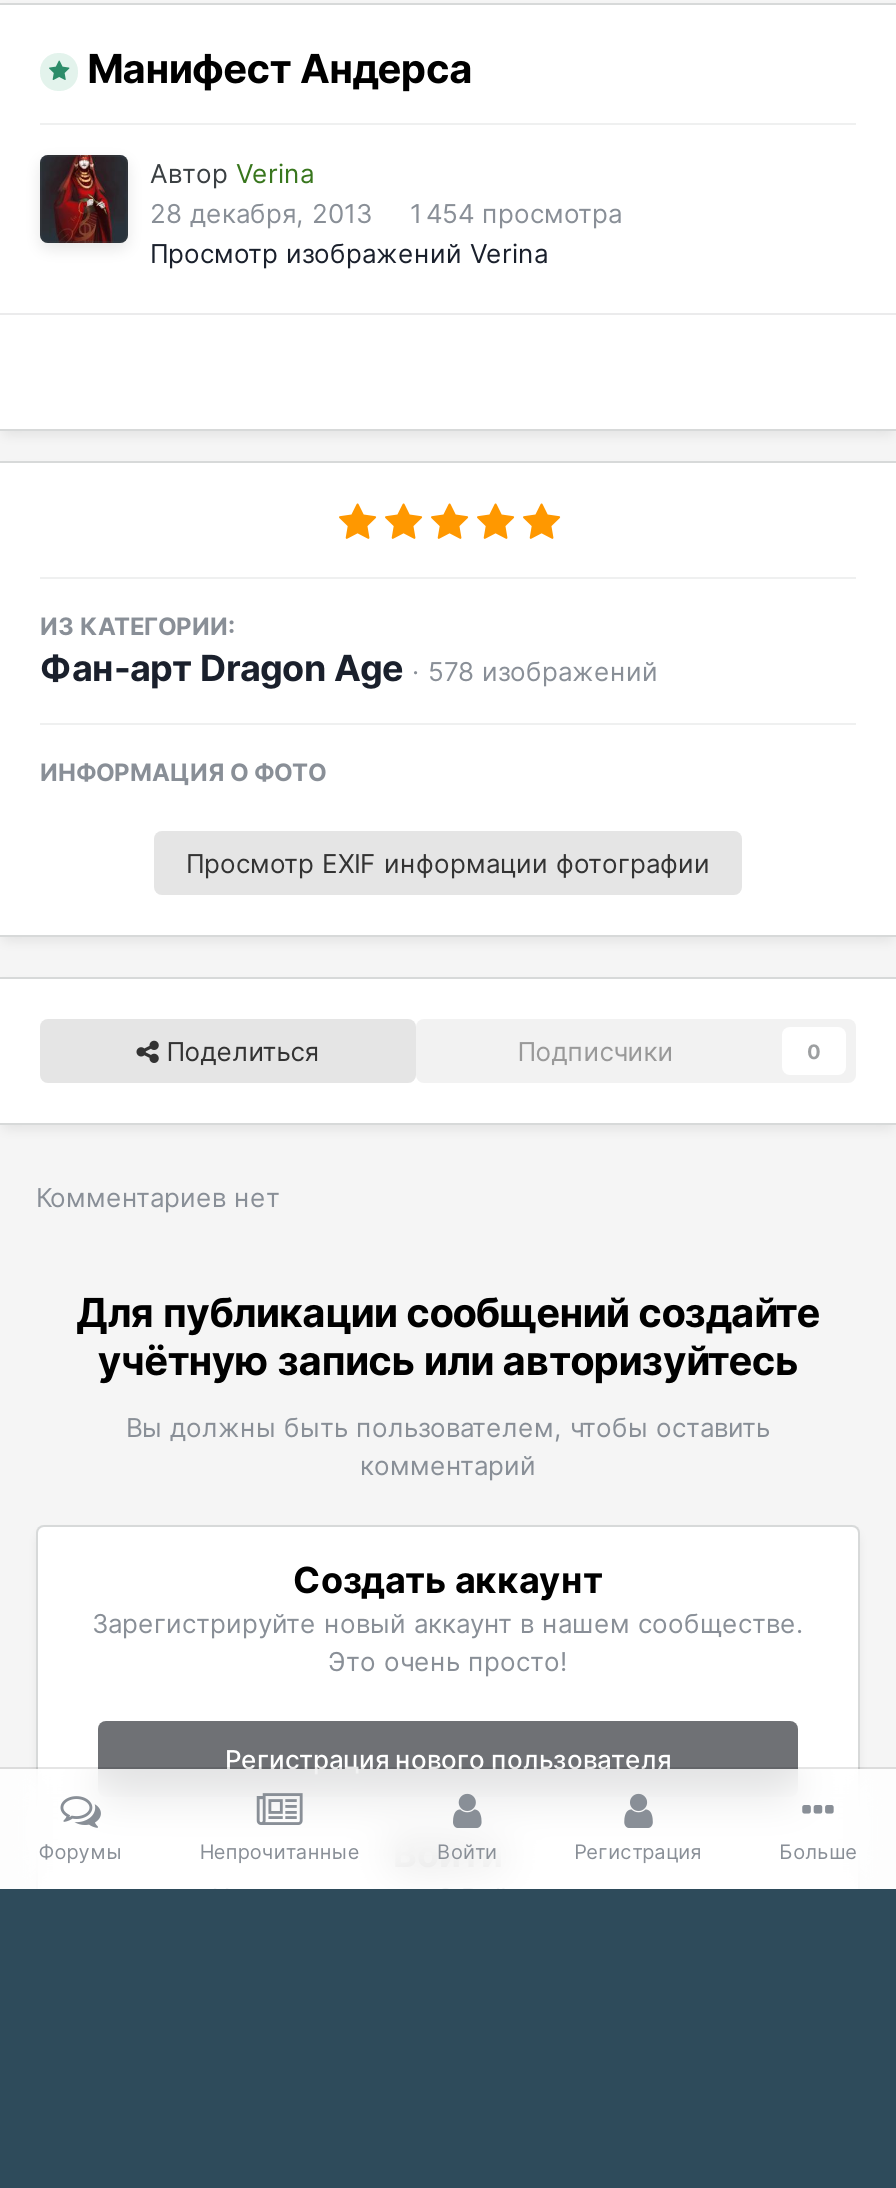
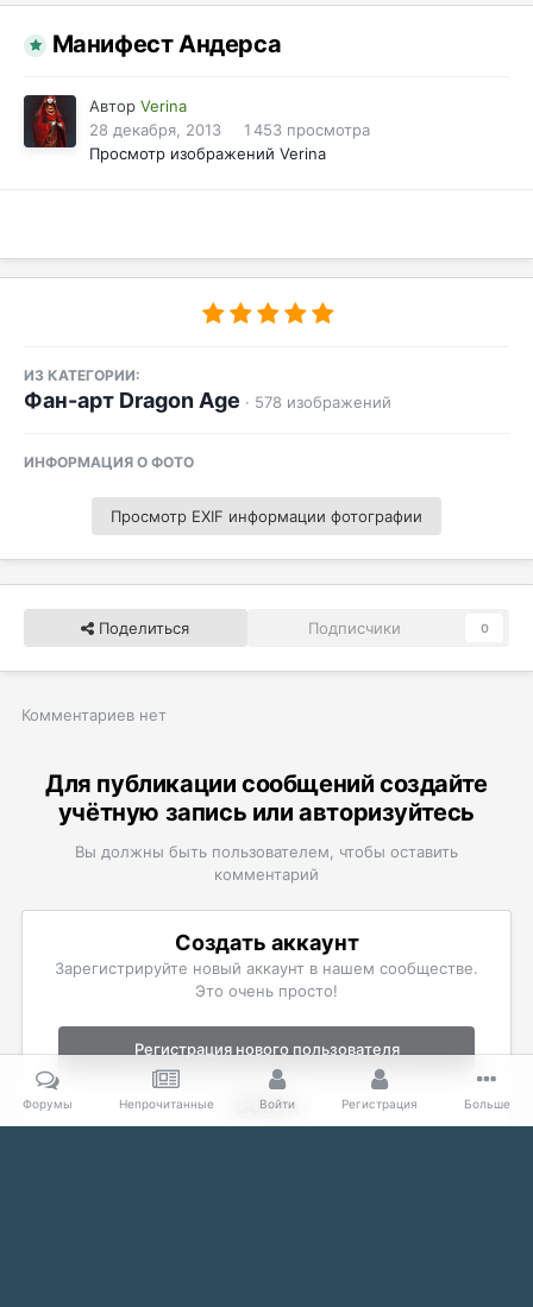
[150,197,622,229] 28 декабря, 2013 1 454 просмотра -> [89,120,370,139] 28 декабря, 2013 1 453 просмотра

